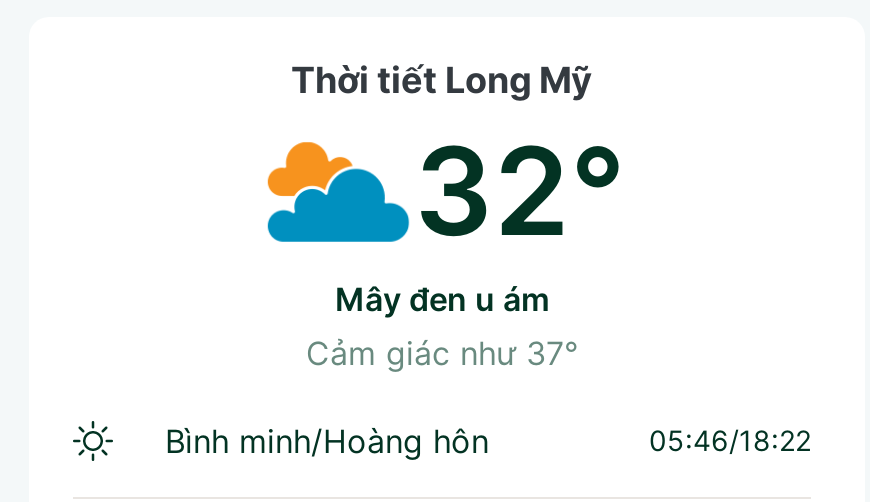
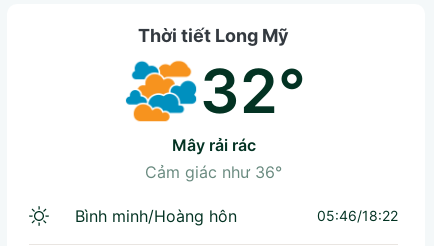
[265,131,578,372] [image] | mây đen u ám | Cảm giác như 37° -> [125,60,282,182] [image] | mây rải rác | Cảm giác như 36°

